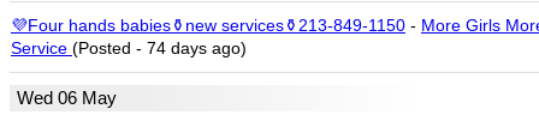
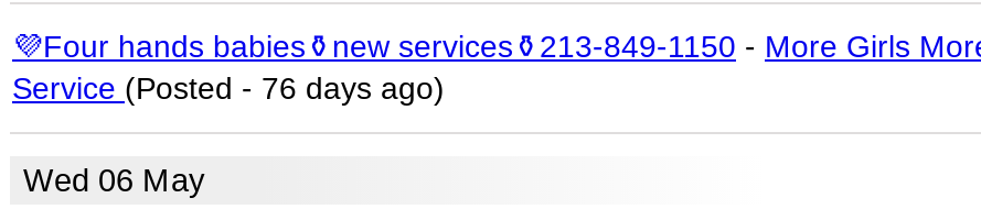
[11,39,247,58] Service (Posted - 74 days ago) -> [12,71,445,106] Service (Posted - 76 days ago)

